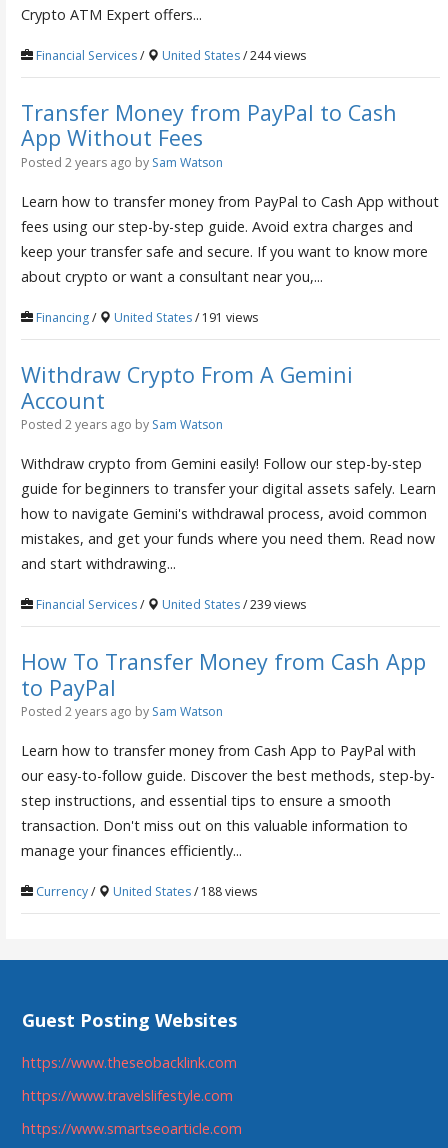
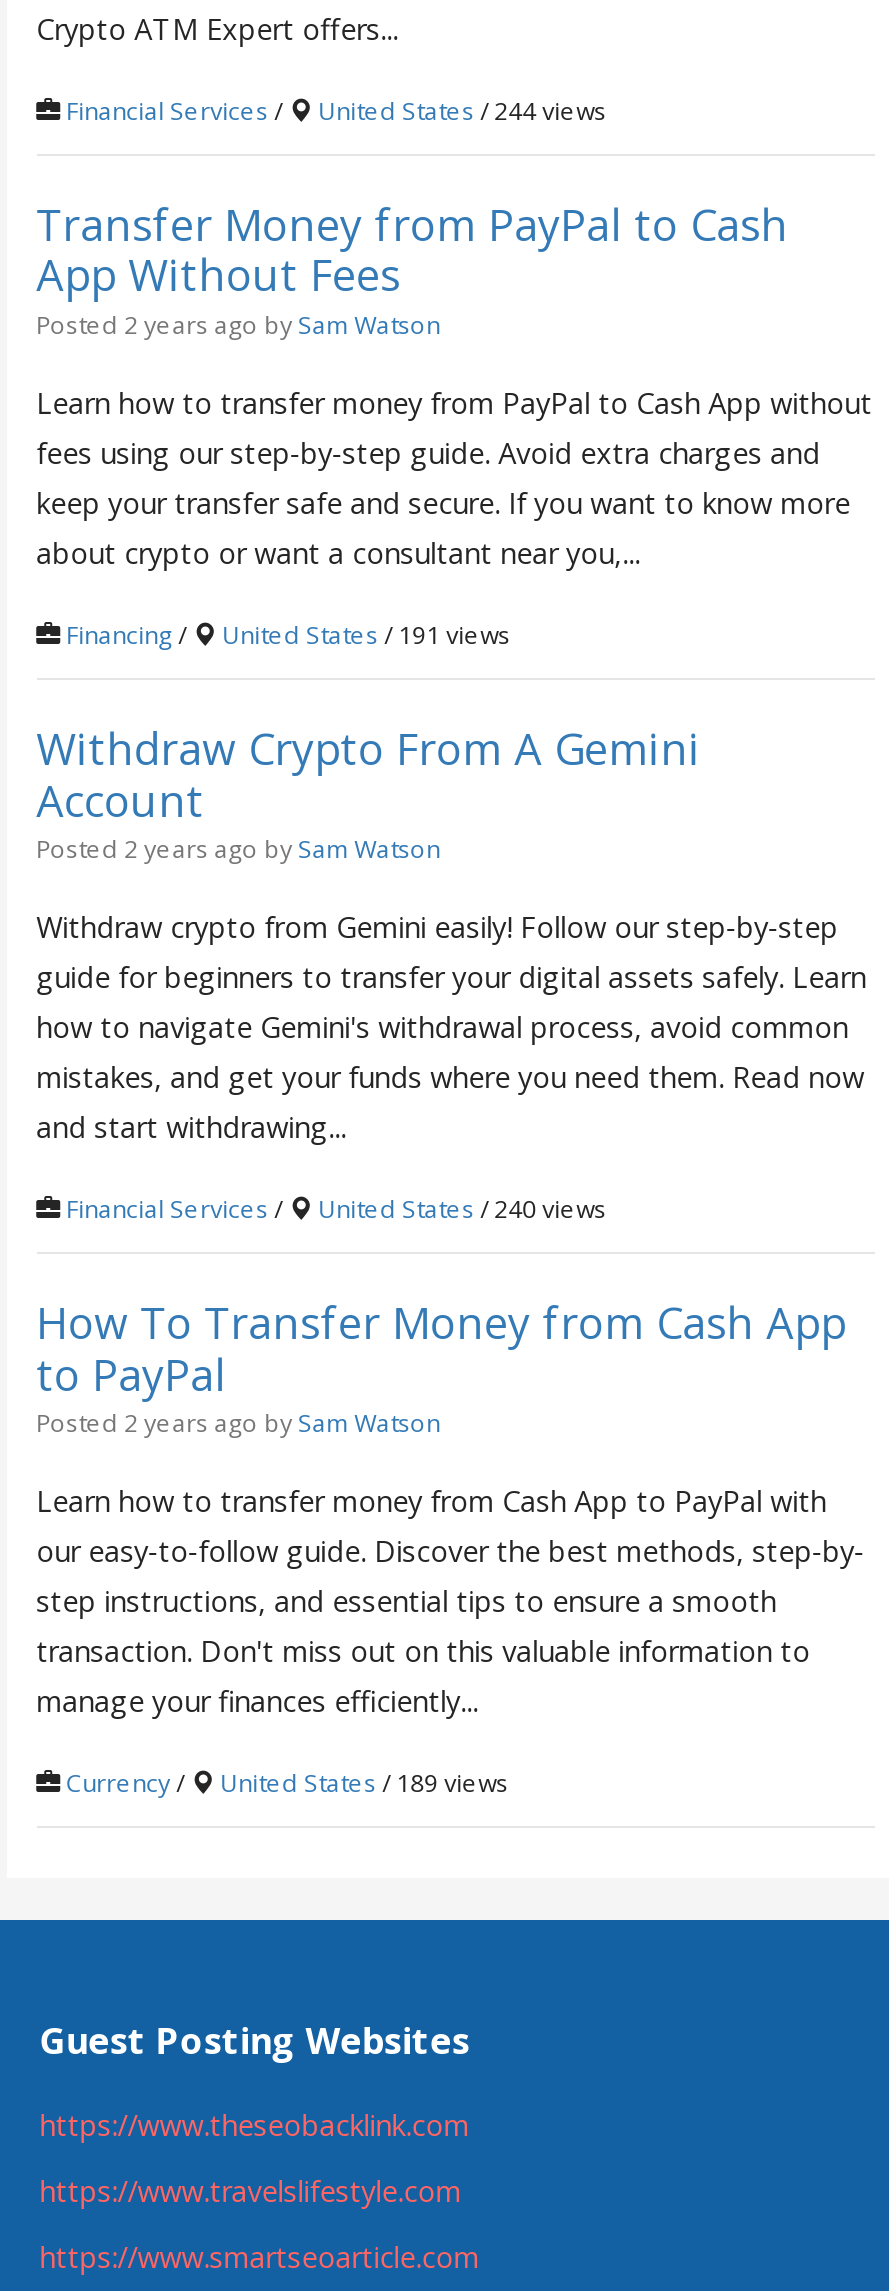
[162,596,306,613] United States / 239 views -> [318,1192,606,1226] United States / 240 views
[113,883,257,900] United States / 188 views -> [220,1767,508,1801] United States / 189 views

